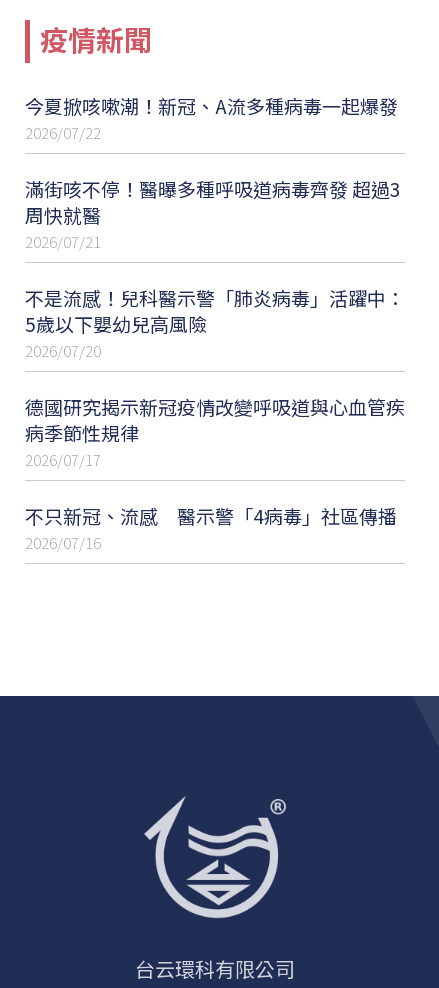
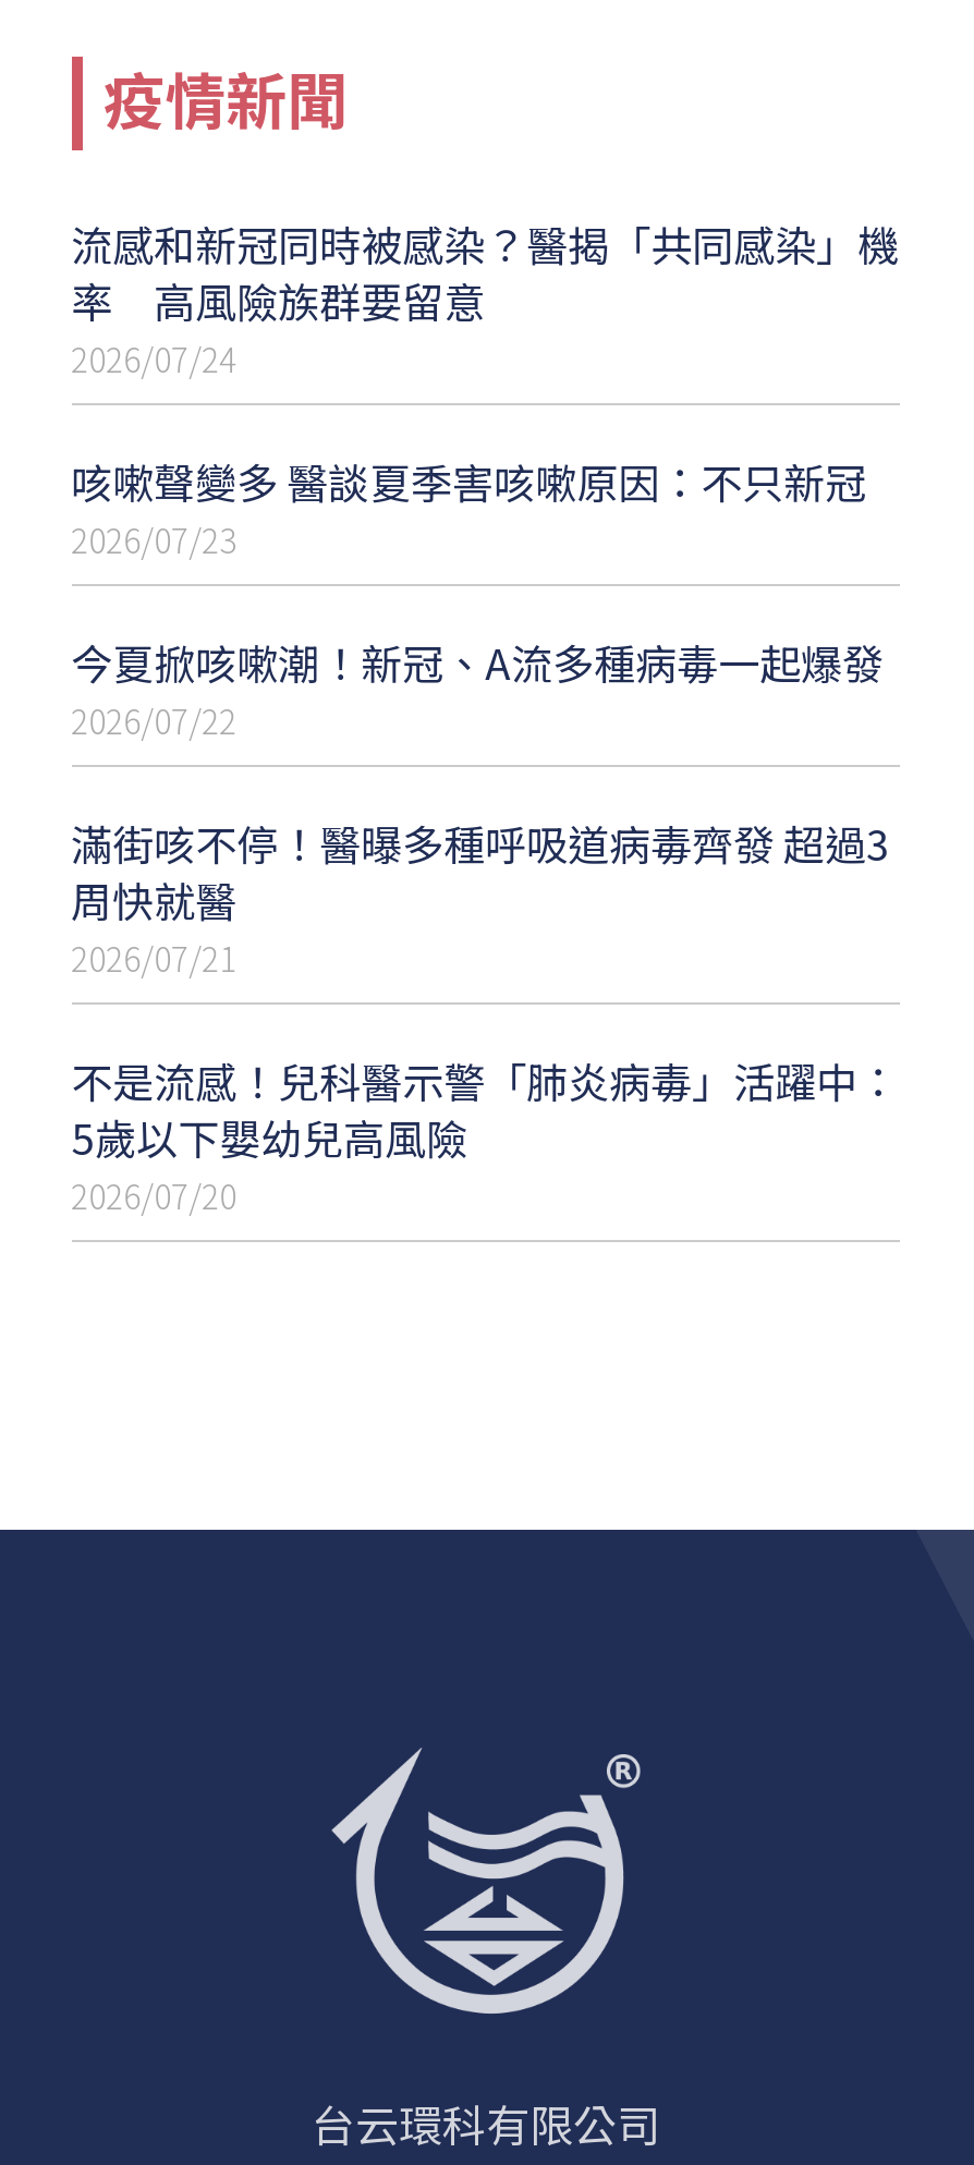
none -> [71,214,899,563] 流感和新冠同時被感染？醫揭「共同感染」機 | 率 高風險族群要留意 | 2026/07/24 | 咳嗽聲變多 醫談夏季害咳嗽原因：不只新冠 | 2026/07/23
moved [25,92,405,361] -> [71,632,899,1219]: 今夏掀咳嗽潮！新冠、A流多種病毒一起爆發 | 2026/07/22 | 滿街咳不停！醫曝多種呼吸道病毒齊發 超過3 | 周快就醫 | 2026/07/21 | 不是流感！兒科醫示警「肺炎病毒」活躍中： | 5歲以下嬰幼兒高風險 | 2026/07/20
[25,393,405,553] 德國研究揭示新冠疫情改變呼吸道與心血管疾 | 病季節性規律 | 2026/07/17 | 不只新冠、流感 醫示警「4病毒」社區傳播 | 2026/07/16 -> none

